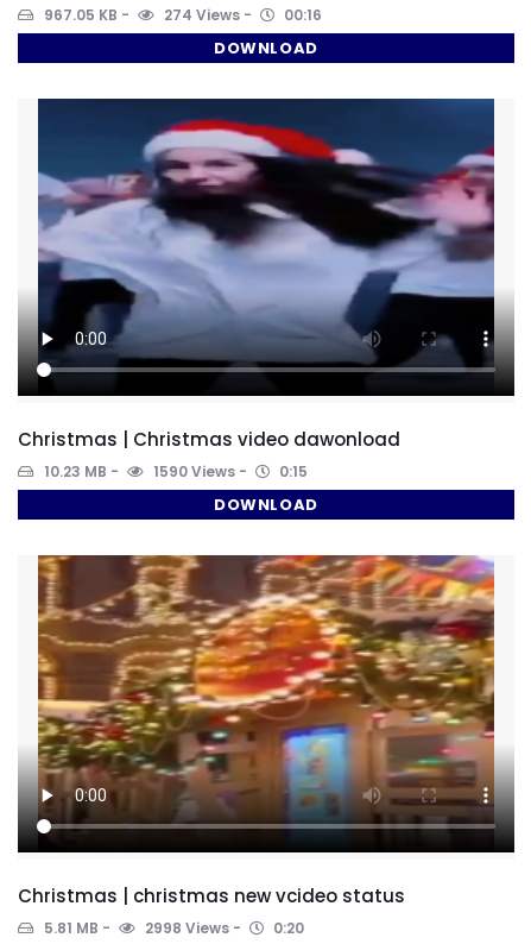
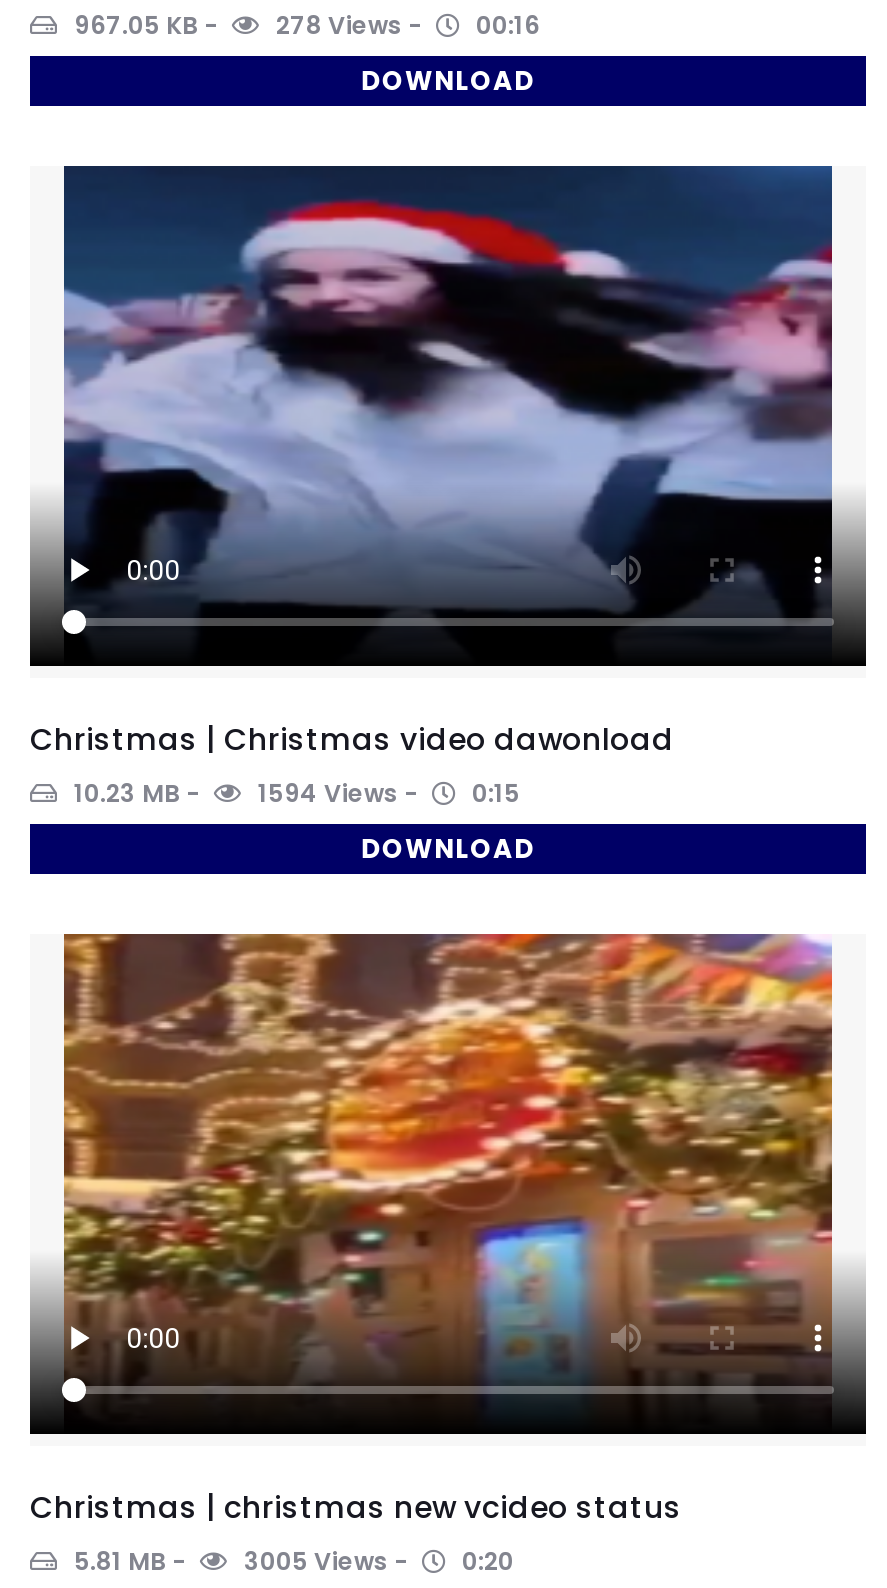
[160,5,322,25] 274 Views 00:16 -> [270,8,540,42] 278 Views 00:16
[150,461,308,482] 1590 Views 0:15 -> [252,776,520,810] 1594 Views 0:15
[141,918,304,938] 2998 Views 0:20 -> [238,1544,514,1578] 3005 Views 0:20

